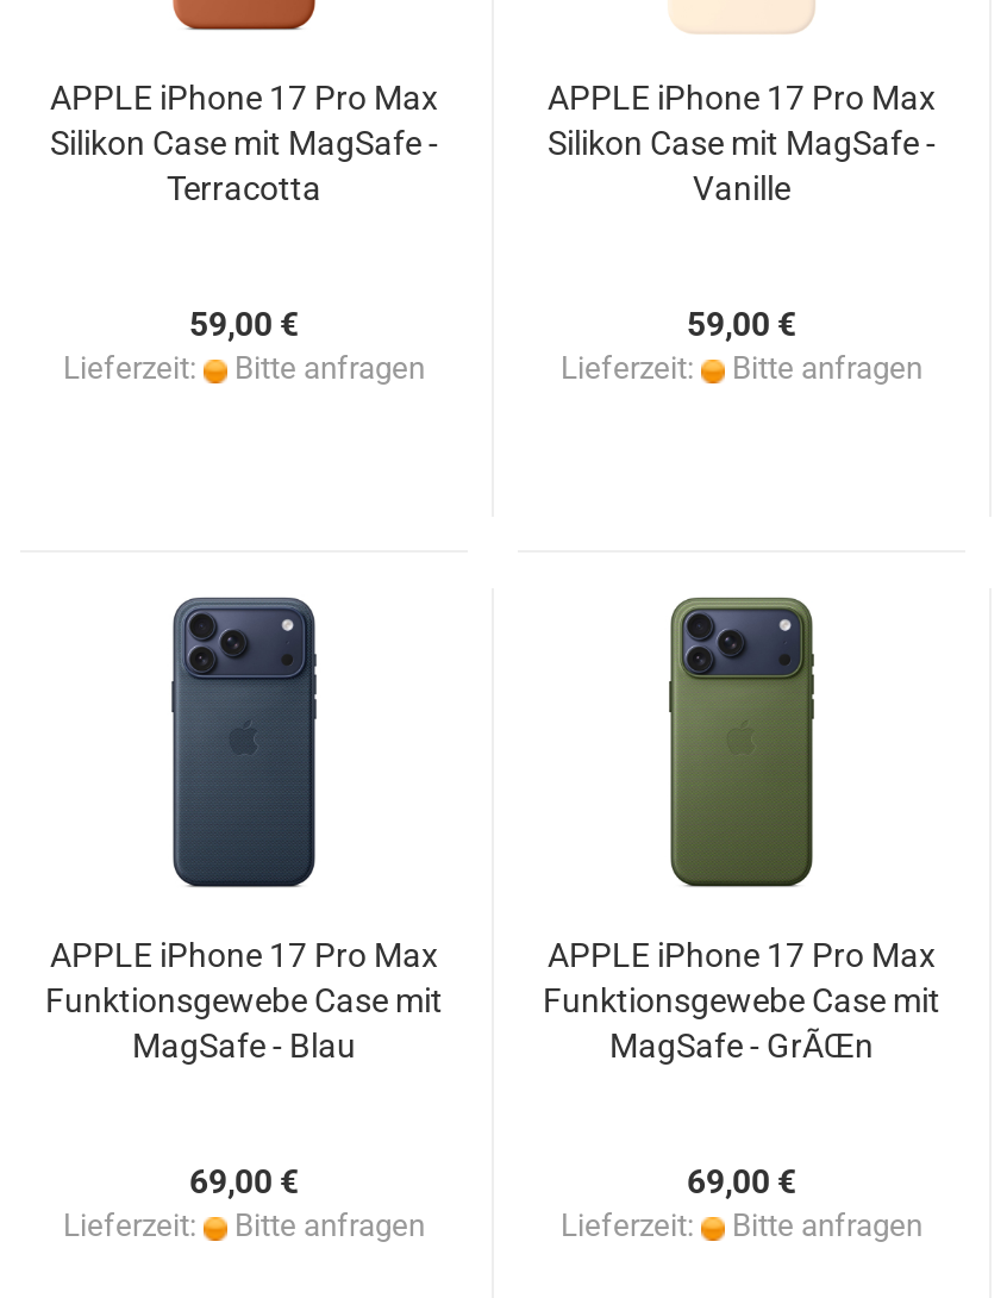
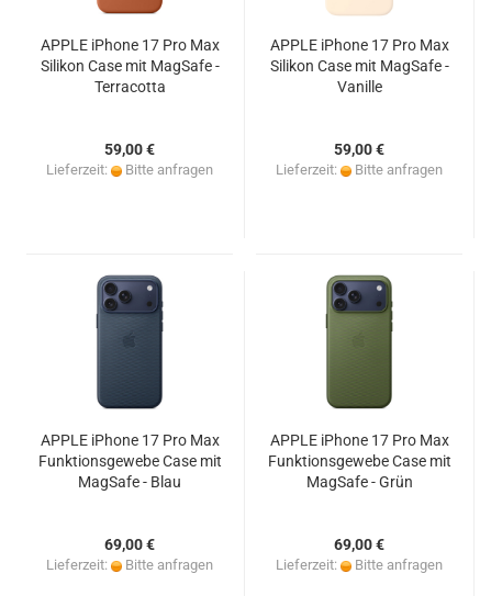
[609,1026,874,1065] MagSafe - GrÃŒn -> [306,473,412,491] MagSafe - Grün

